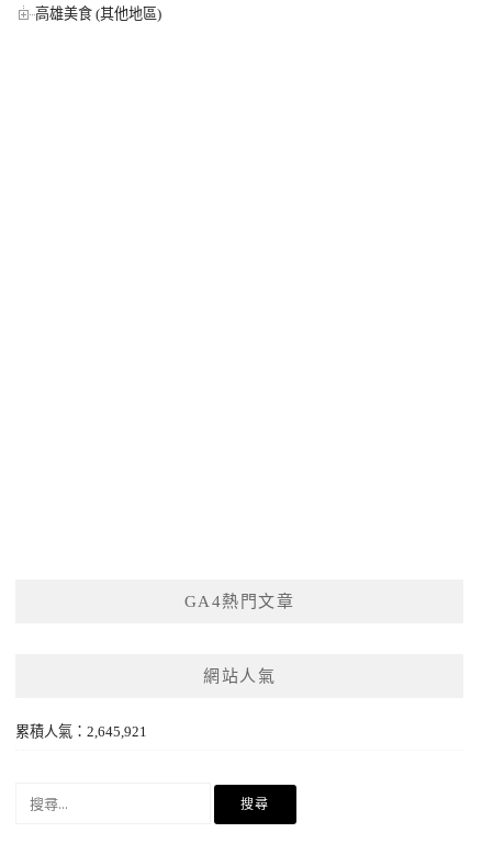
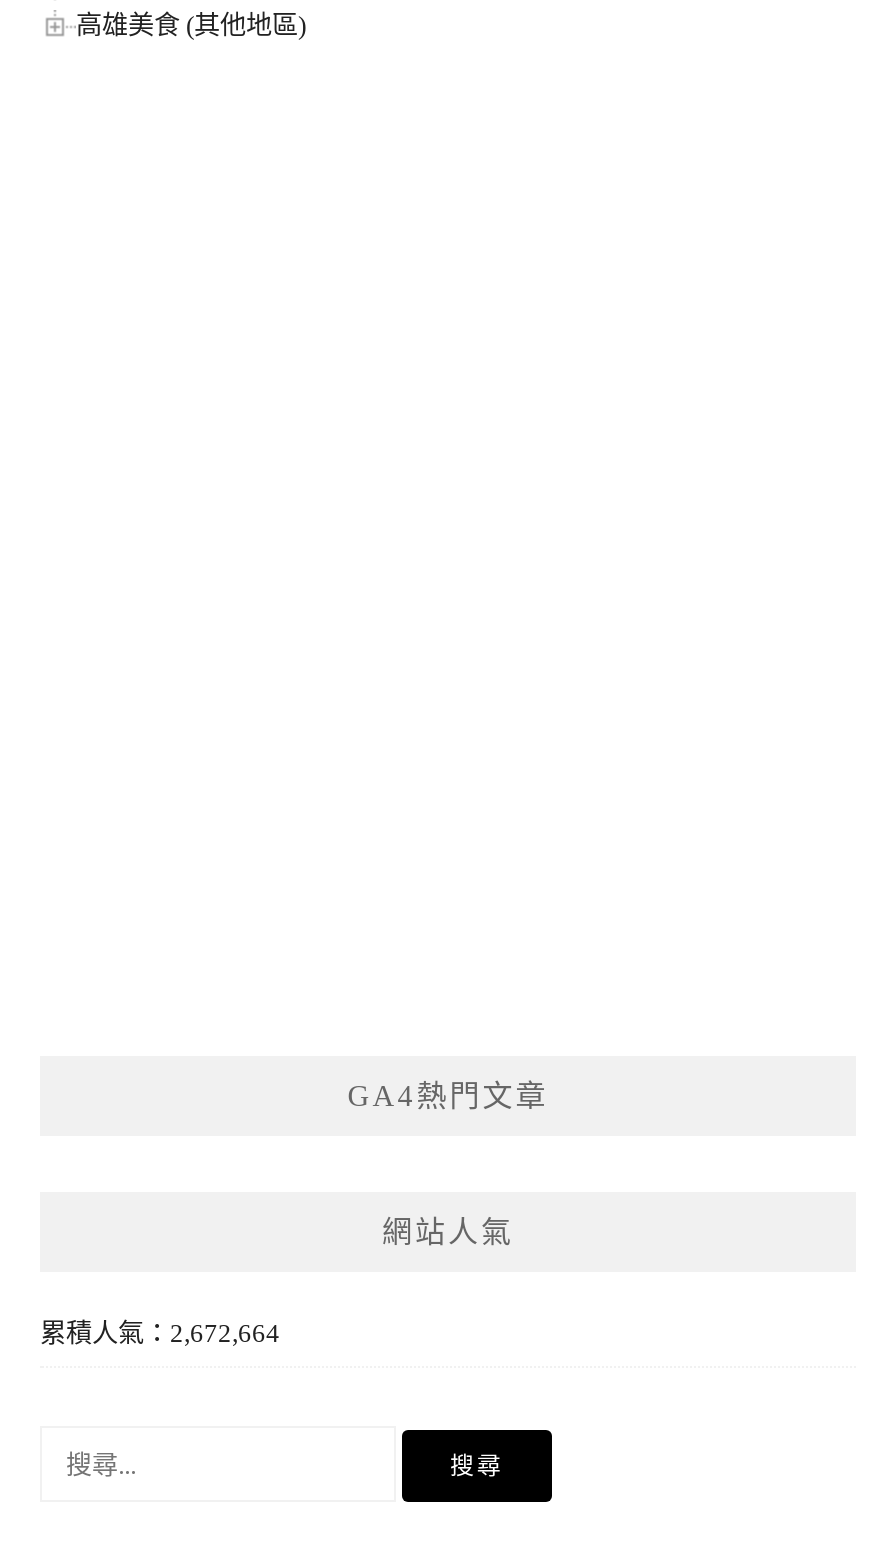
[15,724,147,740] 累積人氣：2,645,921 -> [40,1319,280,1349] 累積人氣：2,672,664

